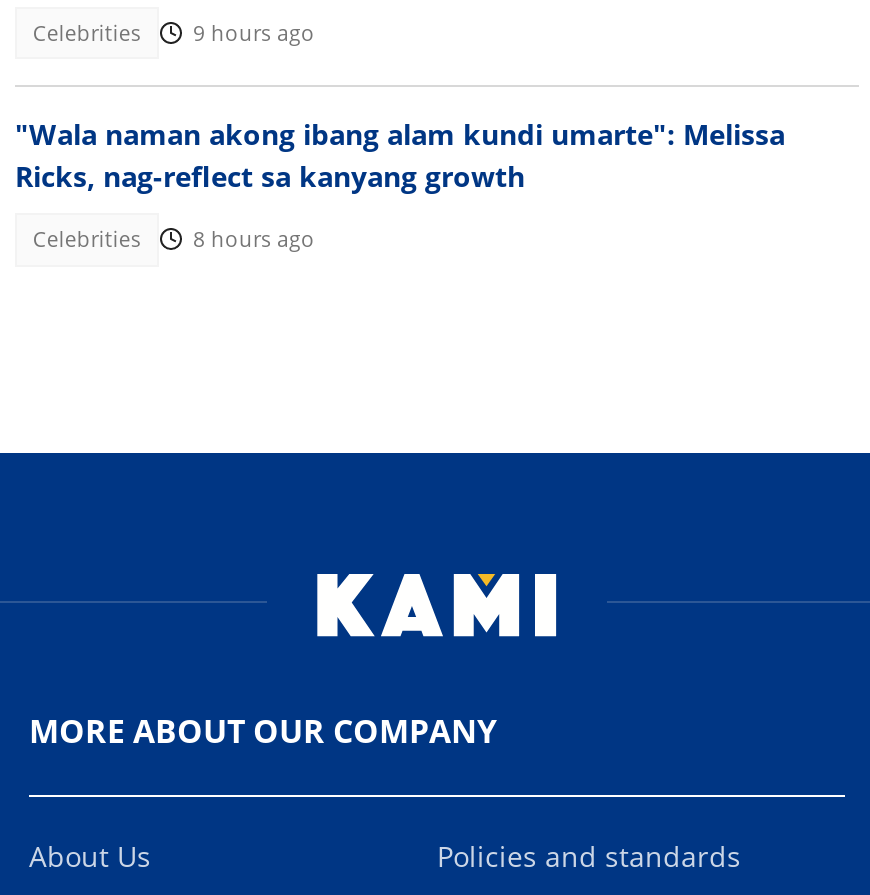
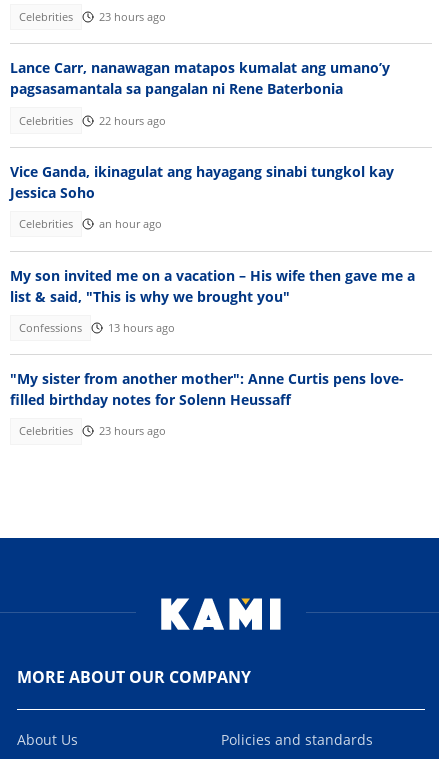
[33,19,315,47] Celebrities 9 hours ago -> [19,10,166,24] Celebrities 23 hours ago
[15,116,785,196] "Wala naman akong ibang alam kundi umarte": Melissa | Ricks, nag-reflect sa kanyang growth -> [10,58,390,98] Lance Carr, nanawagan matapos kumalat ang umano’y | pagsasamantala sa pangalan ni Rene Baterbonia
[193,226,315,254] 8 hours ago -> [10,113,415,438] 22 hours ago | Vice Ganda, ikinagulat ang hayagang sinabi tungkol kay | Jessica Soho | Celebrities | an hour ago | My son invited me on a vacation – His wife then gave me a | list & said, "This is why we brought you" | Confessions | 13 hours ago | "My sister from another mother": Anne Curtis pens love- | filled birthday notes for Solenn Heussaff | Celebrities | 23 hours ago

